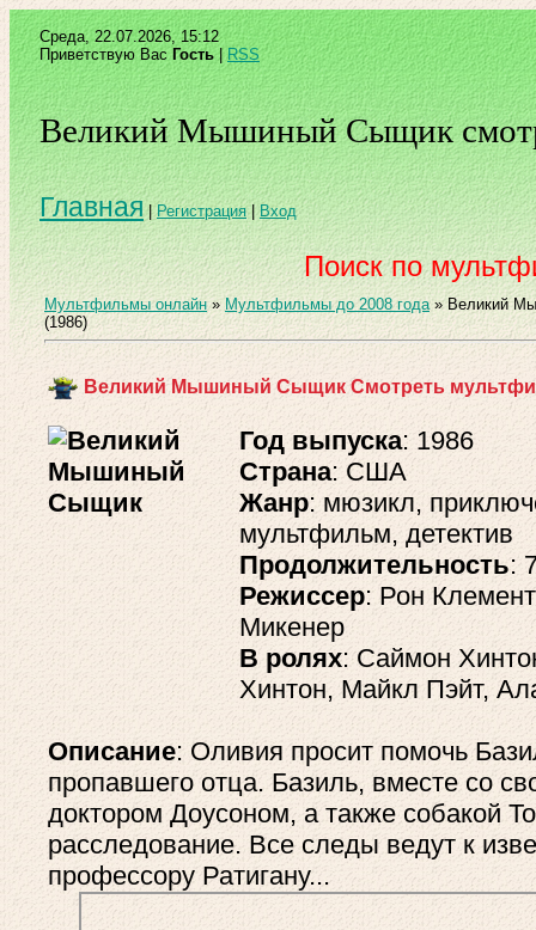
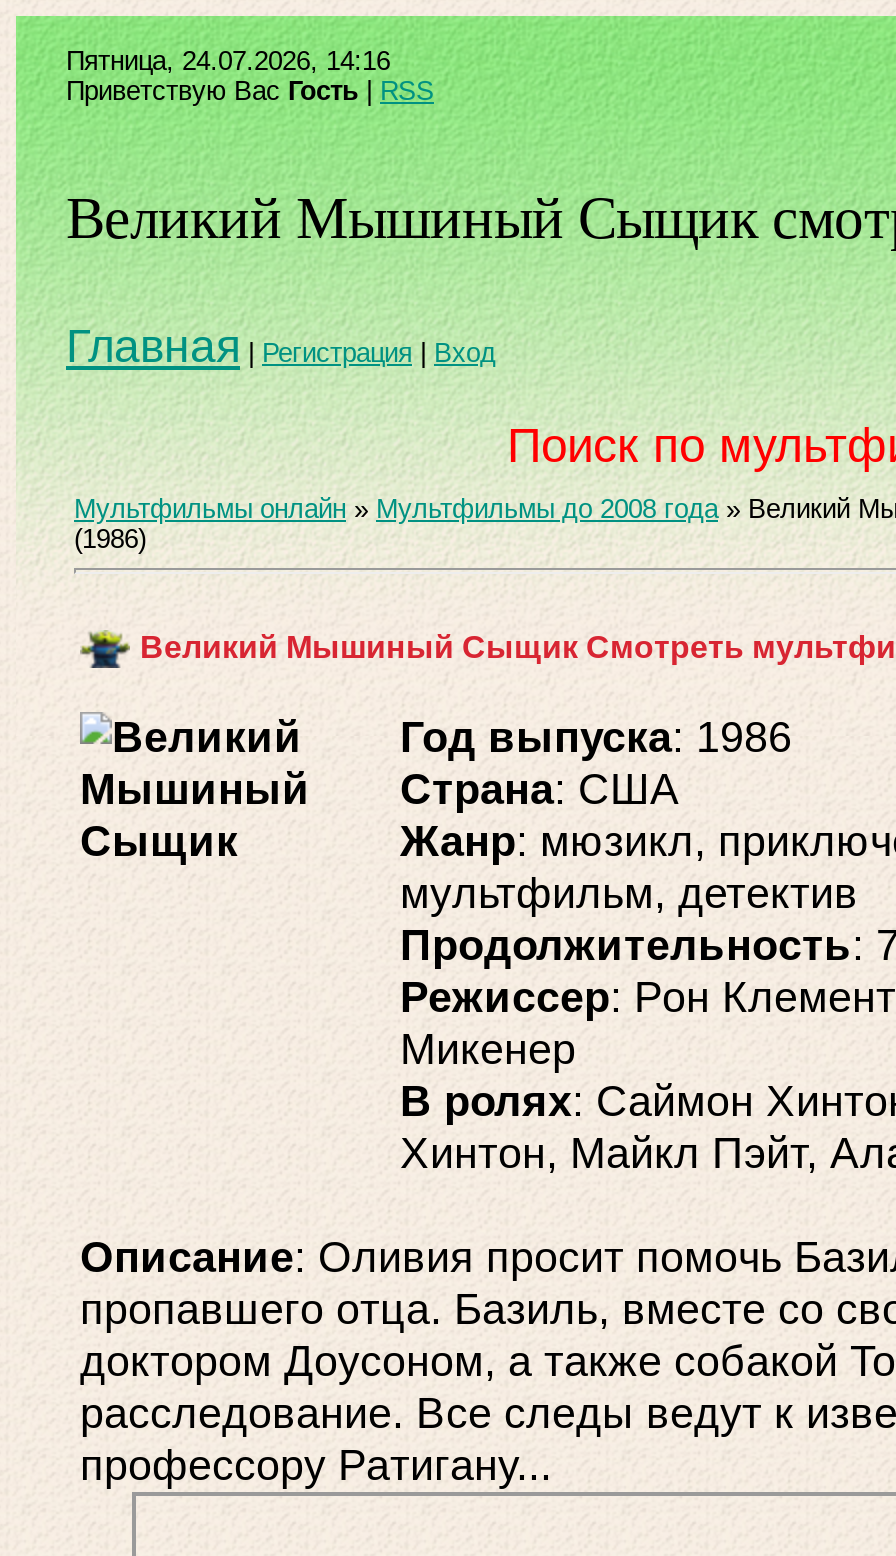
[39,27,219,45] Среда, 22.07.2026, 15:12 -> [66,46,390,76] Пятница, 24.07.2026, 14:16

